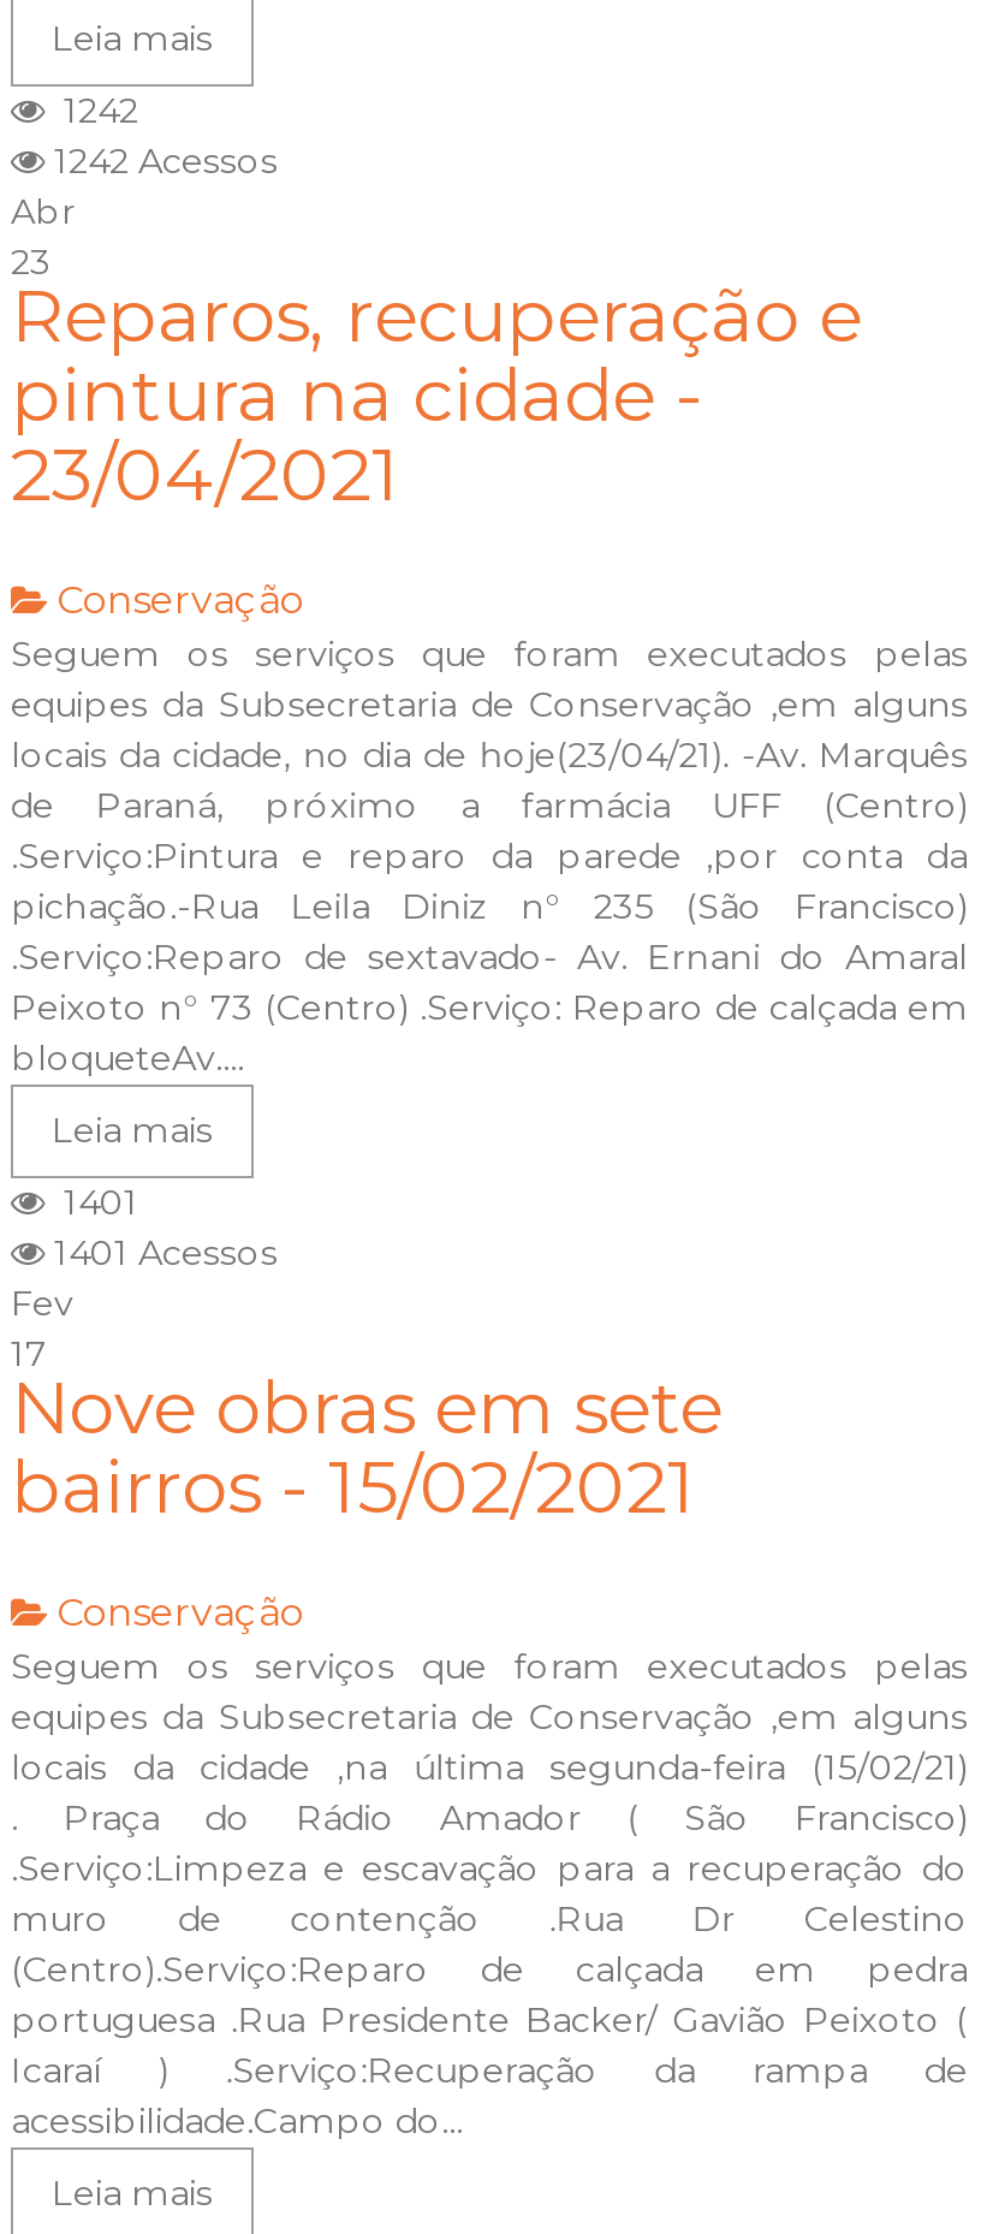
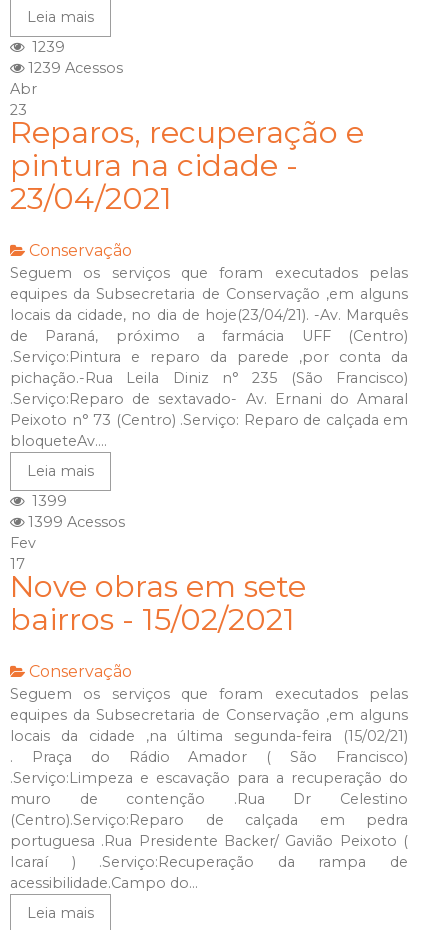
[44,90,138,133] 1242 -> [24,38,65,56] 1239
[44,140,278,183] 1242 Acessos -> [24,59,123,77] 1239 Acessos
[44,1181,138,1225] 1401 -> [24,492,67,510] 1399
[44,1232,278,1275] 1401 Acessos -> [24,513,125,531] 1399 Acessos

